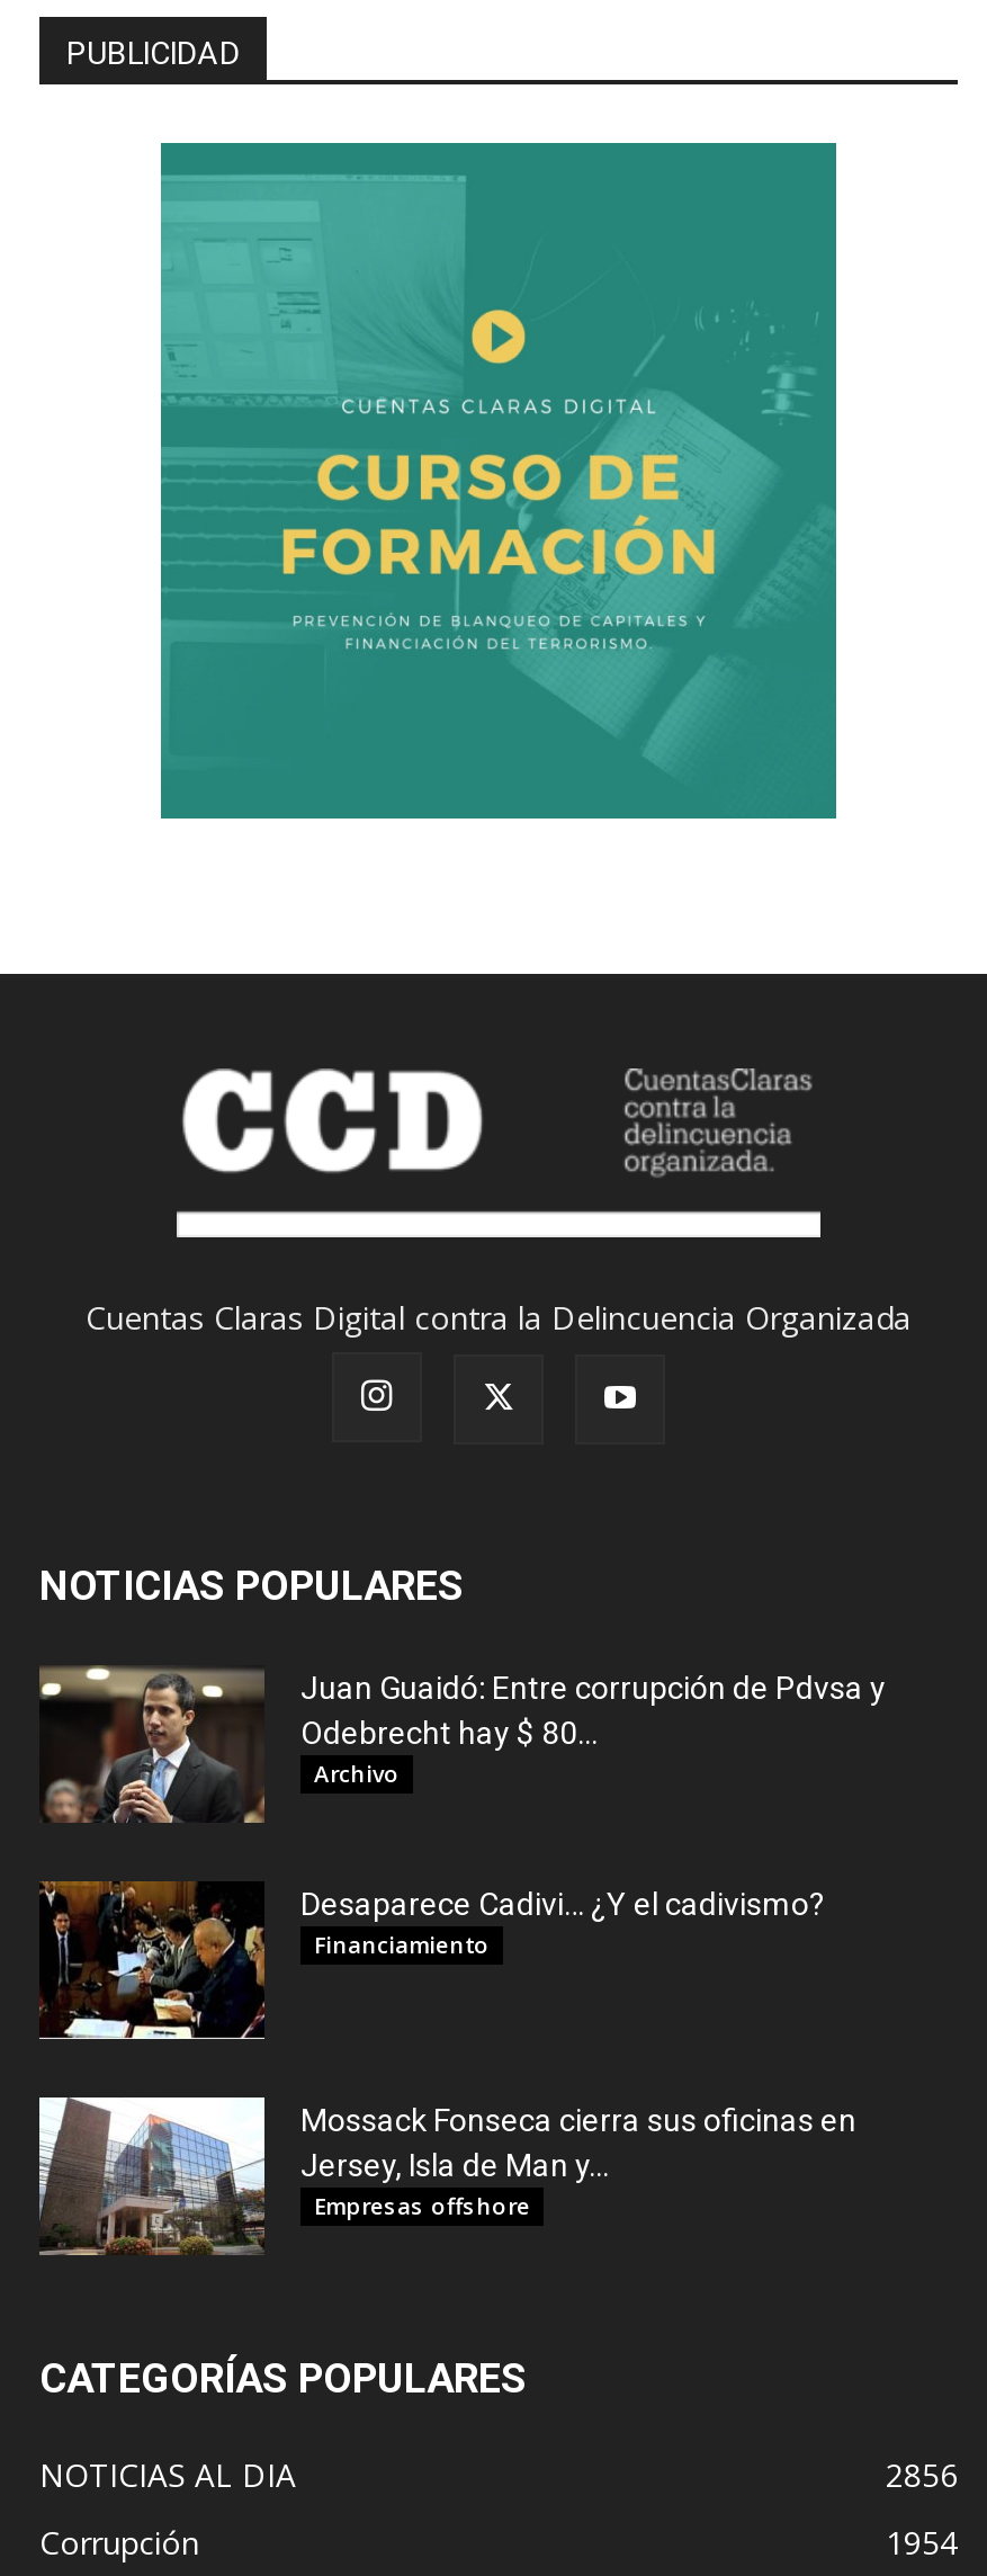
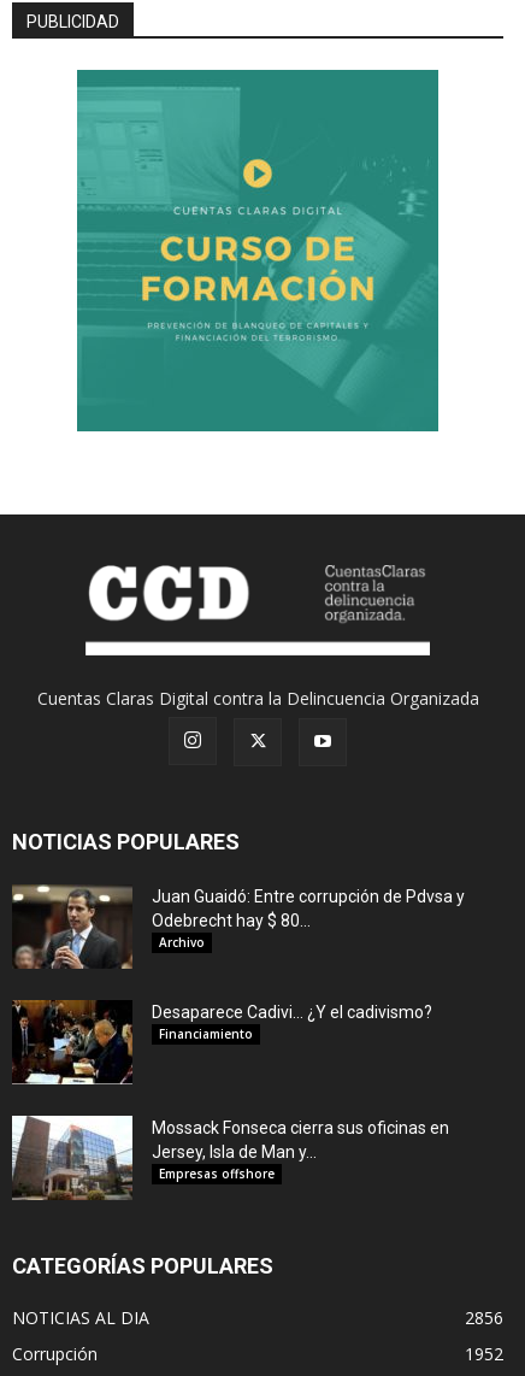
[886,2521,958,2563] 1954 -> [465,1342,503,1365] 1952

